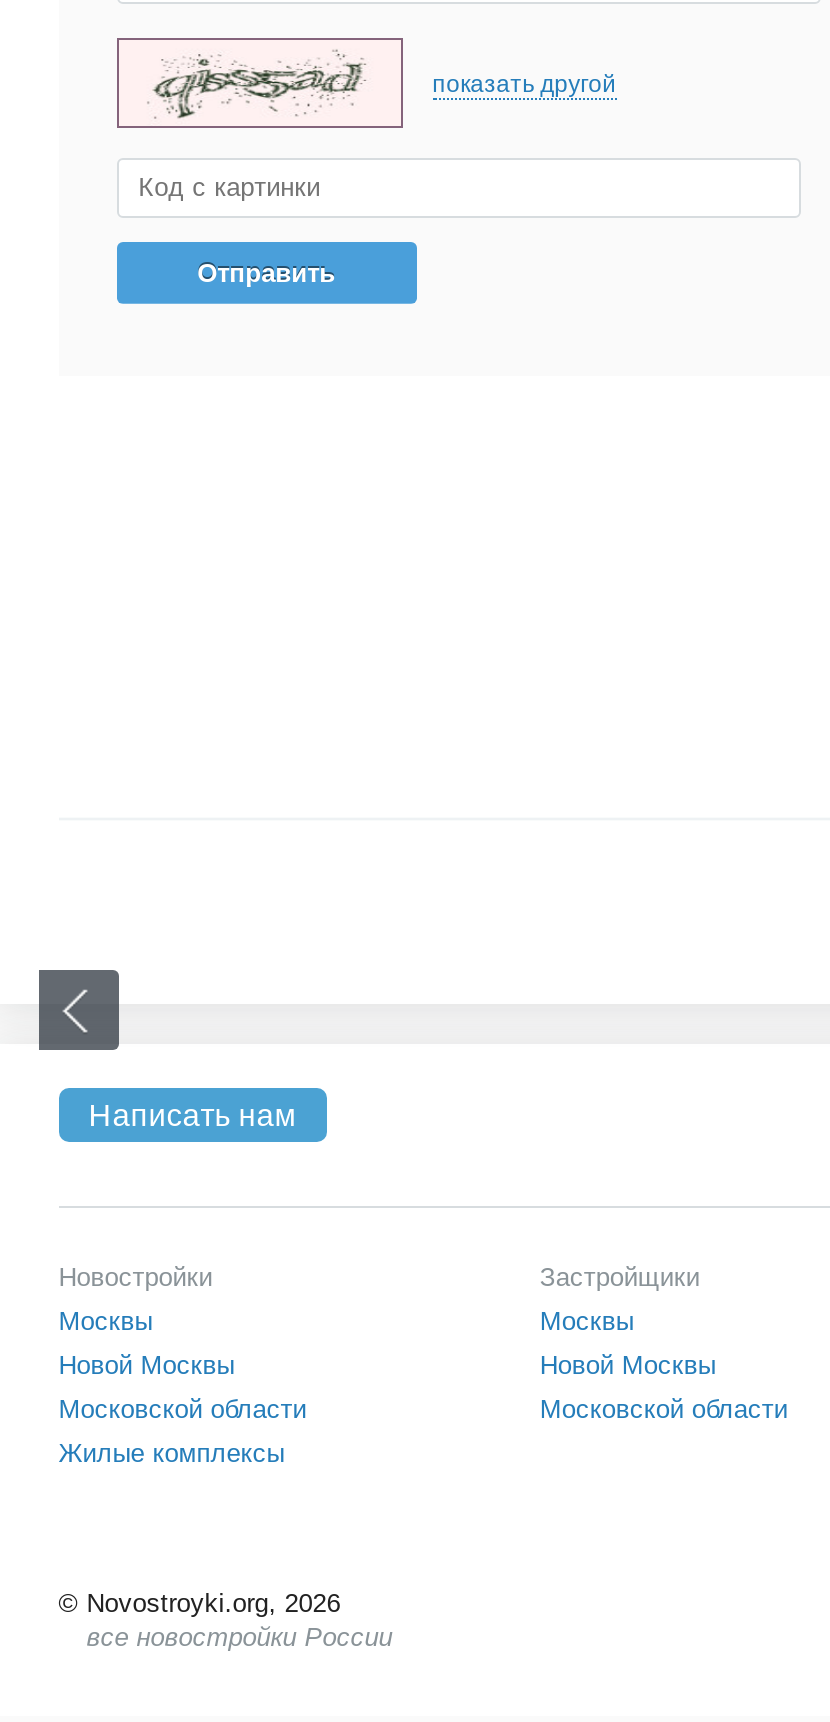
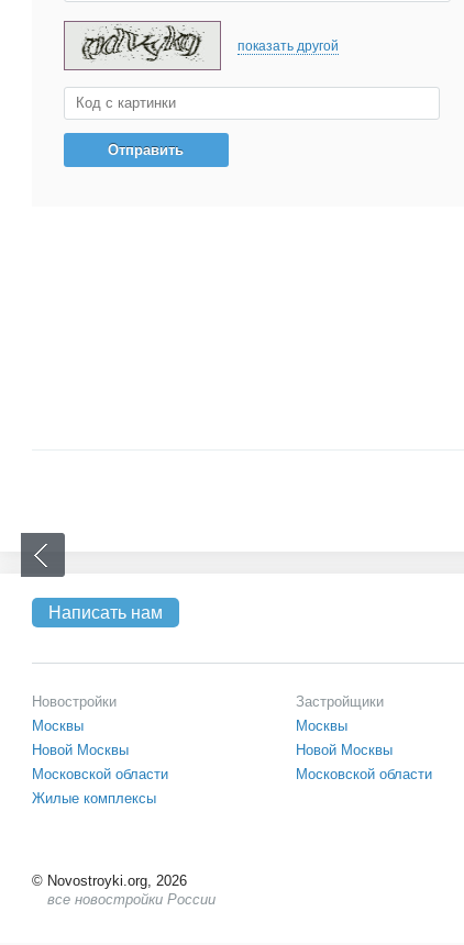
[123,42,397,122] [image] -> [68,24,217,66] [image]

